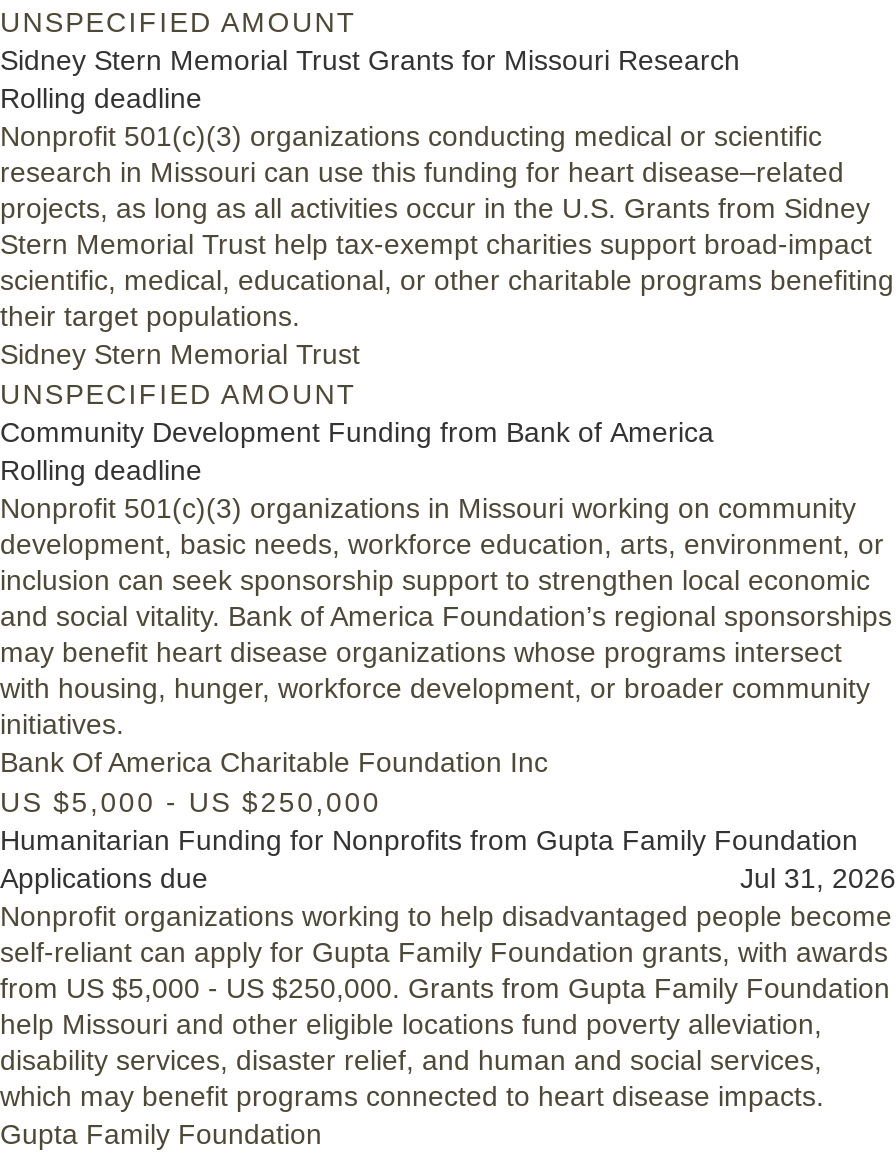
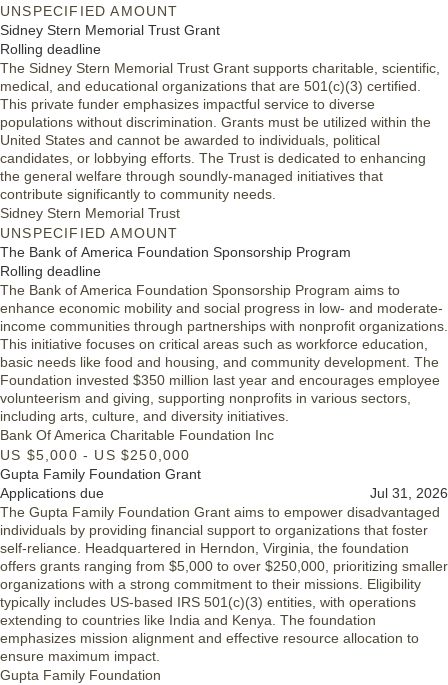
[0,44,740,76] Sidney Stern Memorial Trust Grants for Missouri Research -> [0,22,220,38] Sidney Stern Memorial Trust Grant
[0,120,894,332] Nonprofit 501(c)(3) organizations conducting medical or scientific | research in Missouri can use this funding for heart disease–related | projects, as long as all activities occur in the U.S. Grants from Sidney | Stern Memorial Trust help tax-exempt charities support broad-impact | scientific, medical, educational, or other charitable programs benefiting | their target populations. -> [0,60,440,202] The Sidney Stern Memorial Trust Grant supports charitable, scientific, | medical, and educational organizations that are 501(c)(3) certified. | This private funder emphasizes impactful service to diverse | populations without discrimination. Grants must be utilized within the | United States and cannot be awarded to individuals, political | candidates, or lobbying efforts. The Trust is dedicated to enhancing | the general welfare through soundly-managed initiatives that | contribute significantly to community needs.
[0,416,714,448] Community Development Funding from Bank of America -> [0,244,351,260] The Bank of America Foundation Sponsorship Program
[0,492,892,740] Nonprofit 501(c)(3) organizations in Missouri working on community | development, basic needs, workforce education, arts, environment, or | inclusion can seek sponsorship support to strengthen local economic | and social vitality. Bank of America Foundation’s regional sponsorships | may benefit heart disease organizations whose programs intersect | with housing, hunger, workforce development, or broader community | initiatives. -> [0,282,448,424] The Bank of America Foundation Sponsorship Program aims to | enhance economic mobility and social progress in low- and moderate- | income communities through partnerships with nonprofit organizations. | This initiative focuses on critical areas such as workforce education, | basic needs like food and housing, and community development. The | Foundation invested $350 million last year and encourages employee | volunteerism and giving, supporting nonprofits in various sectors, | including arts, culture, and diversity initiatives.
[0,824,858,856] Humanitarian Funding for Nonprofits from Gupta Family Foundation -> [0,466,201,482] Gupta Family Foundation Grant
[0,900,892,1112] Nonprofit organizations working to help disadvantaged people become | self-reliant can apply for Gupta Family Foundation grants, with awards | from US $5,000 - US $250,000. Grants from Gupta Family Foundation | help Missouri and other eligible locations fund poverty alleviation, | disability services, disaster relief, and human and social services, | which may benefit programs connected to heart disease impacts. -> [0,504,448,664] The Gupta Family Foundation Grant aims to empower disadvantaged | individuals by providing financial support to organizations that foster | self-reliance. Headquartered in Herndon, Virginia, the foundation | offers grants ranging from $5,000 to over $250,000, prioritizing smaller | organizations with a strong commitment to their missions. Eligibility | typically includes US-based IRS 501(c)(3) entities, with operations | extending to countries like India and Kenya. The foundation | emphasizes mission alignment and effective resource allocation to | ensure maximum impact.

